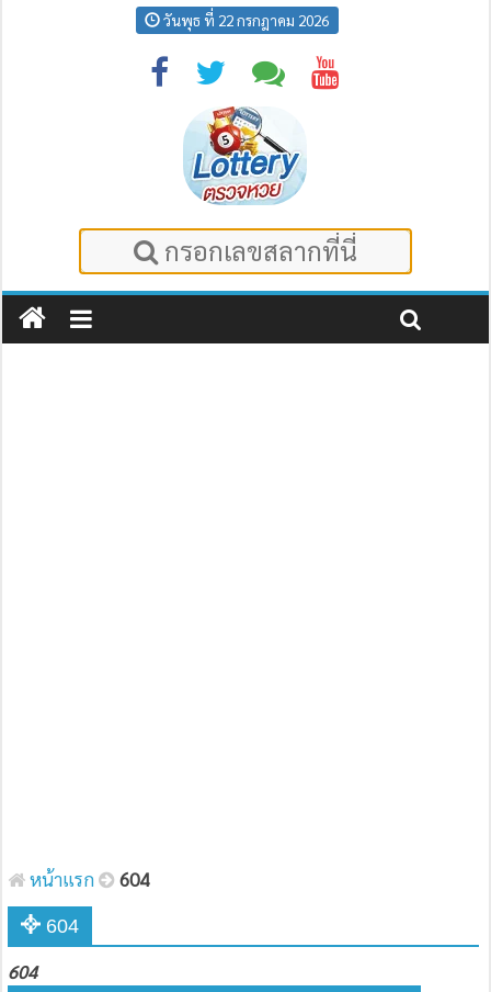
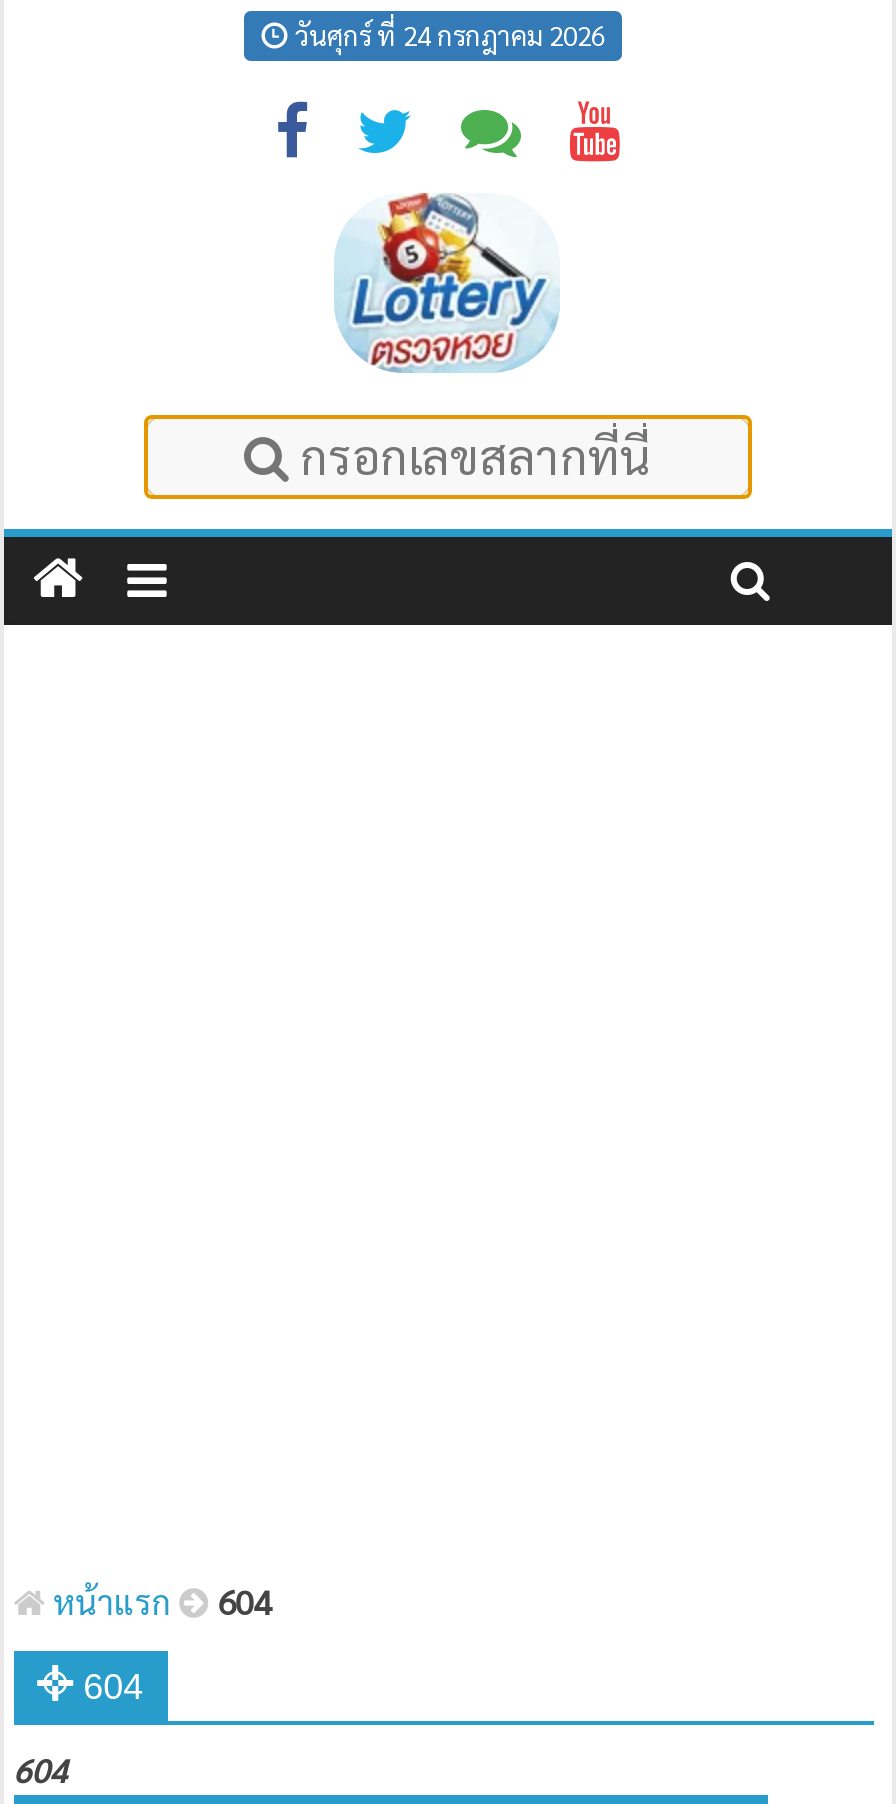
[161,10,329,30] วันพุธ ที่ 22 กรกฎาคม 2026 -> [289,17,605,53] วันศุกร์ ที่ 24 กรกฎาคม 2026

